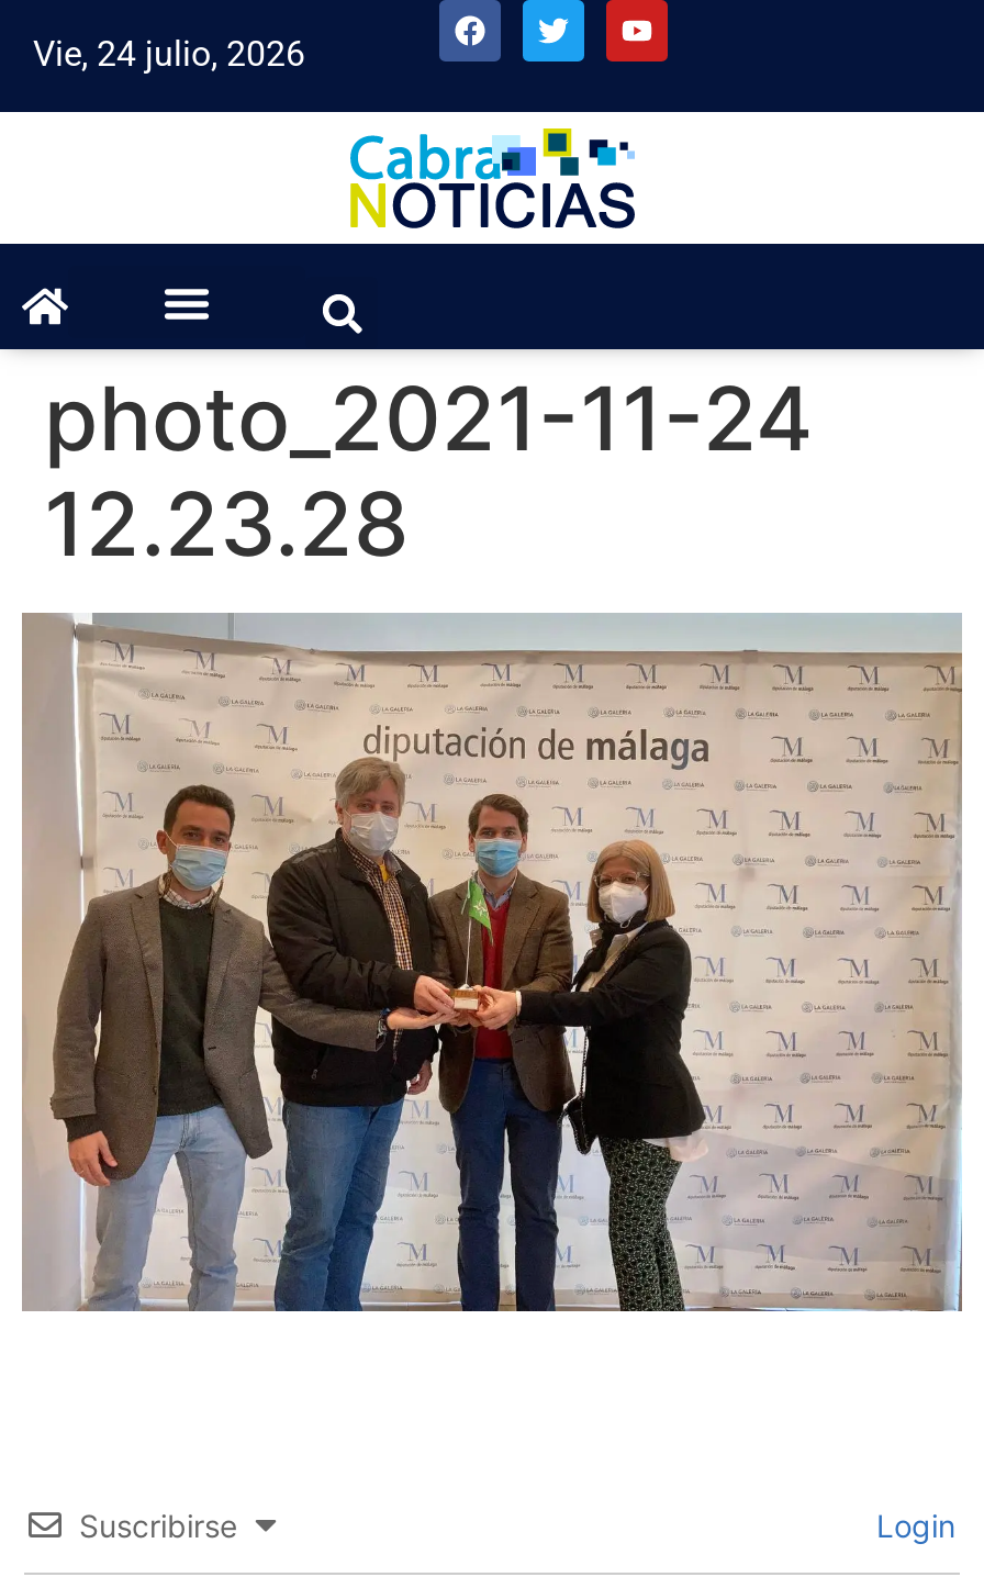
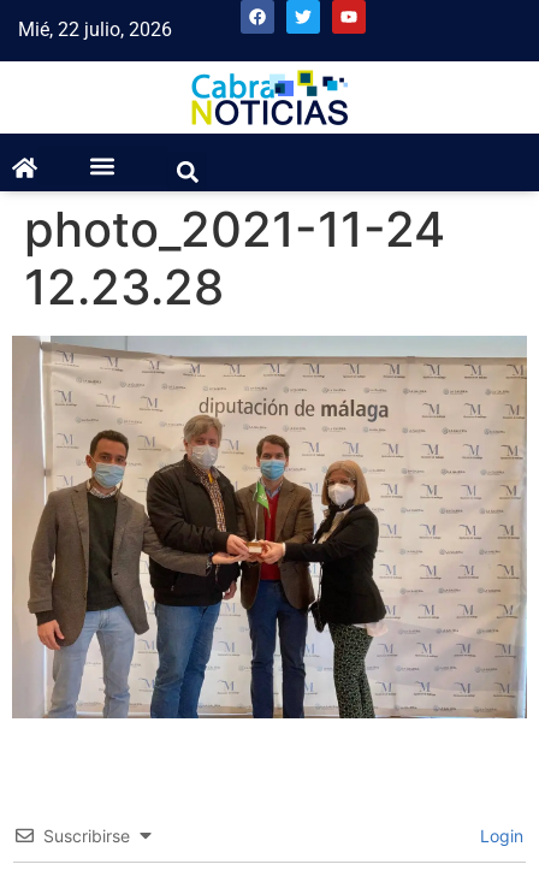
[33,33,305,75] Vie, 24 julio, 2026 -> [18,18,172,41] Mié, 22 julio, 2026

